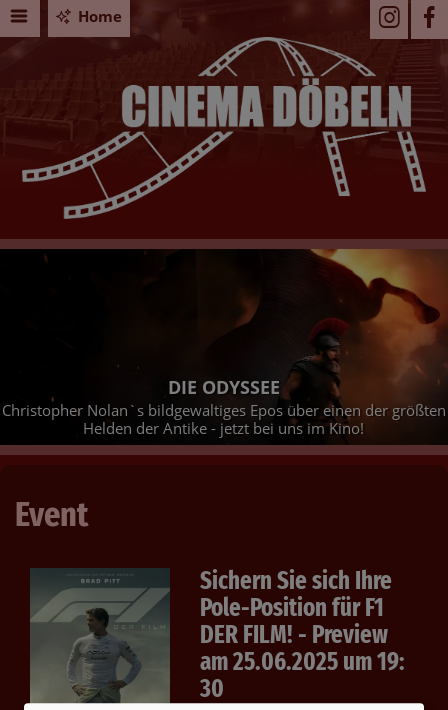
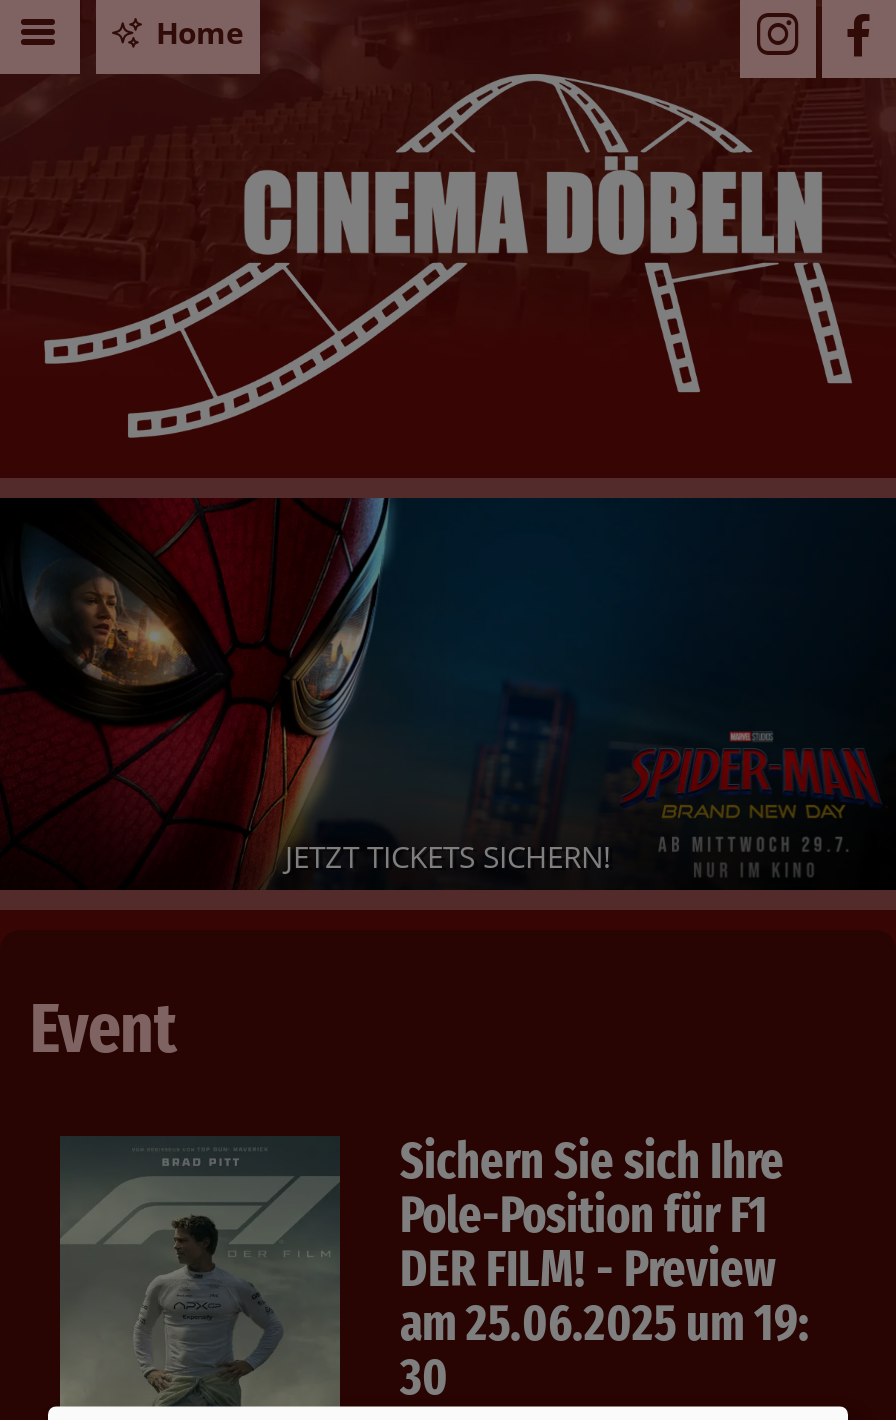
[2,249,446,438] [image] | DIE ODYSSEE | Christopher Nolan`s bildgewaltiges Epos über einen der größten | Helden der Antike - jetzt bei uns im Kino! -> [6,498,890,876] [image] | JETZT TICKETS SICHERN!

